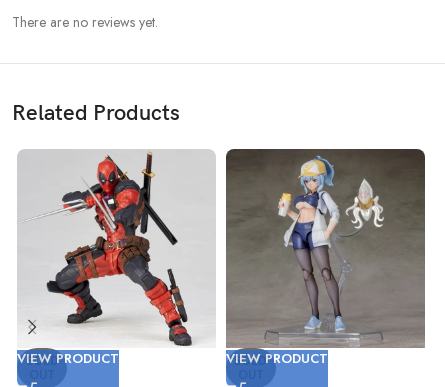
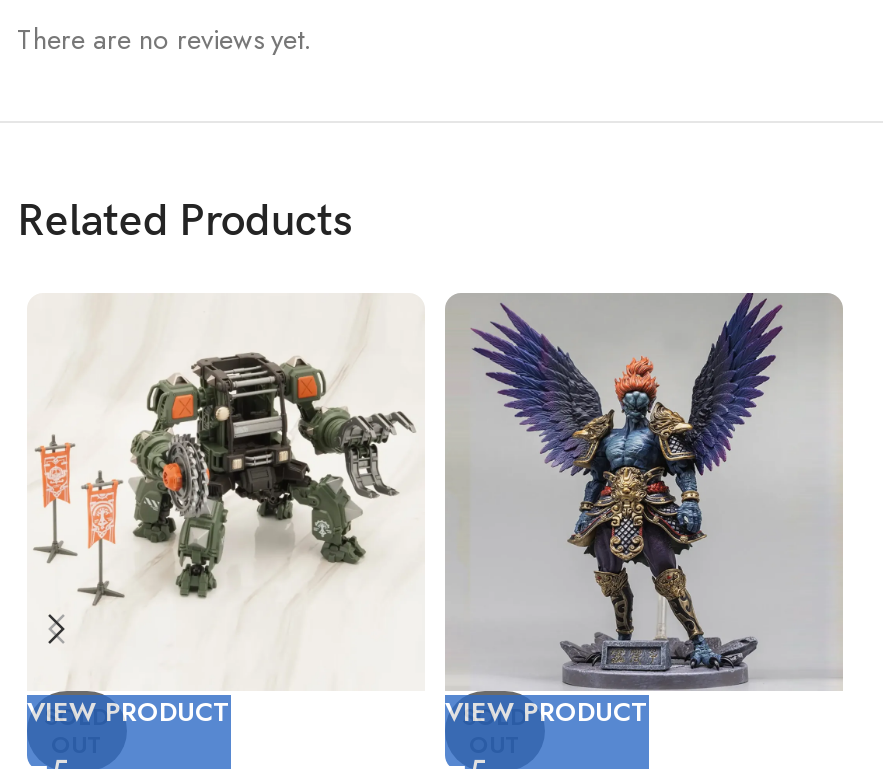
[18,150,215,347] [image] -> [31,297,421,687] [image]
[226,149,425,348] [image] -> [447,293,841,689] [image]

